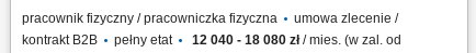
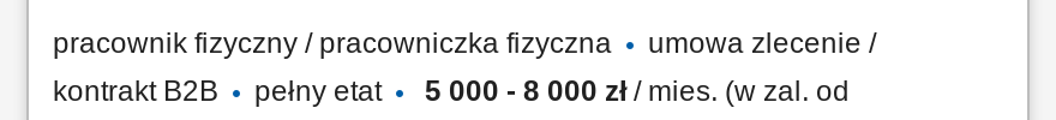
[189,32,401,48] 12 040 - 18 080 zł / mies. (w zal. od -> [418,74,850,108] 5 000 - 8 000 zł / mies. (w zal. od

